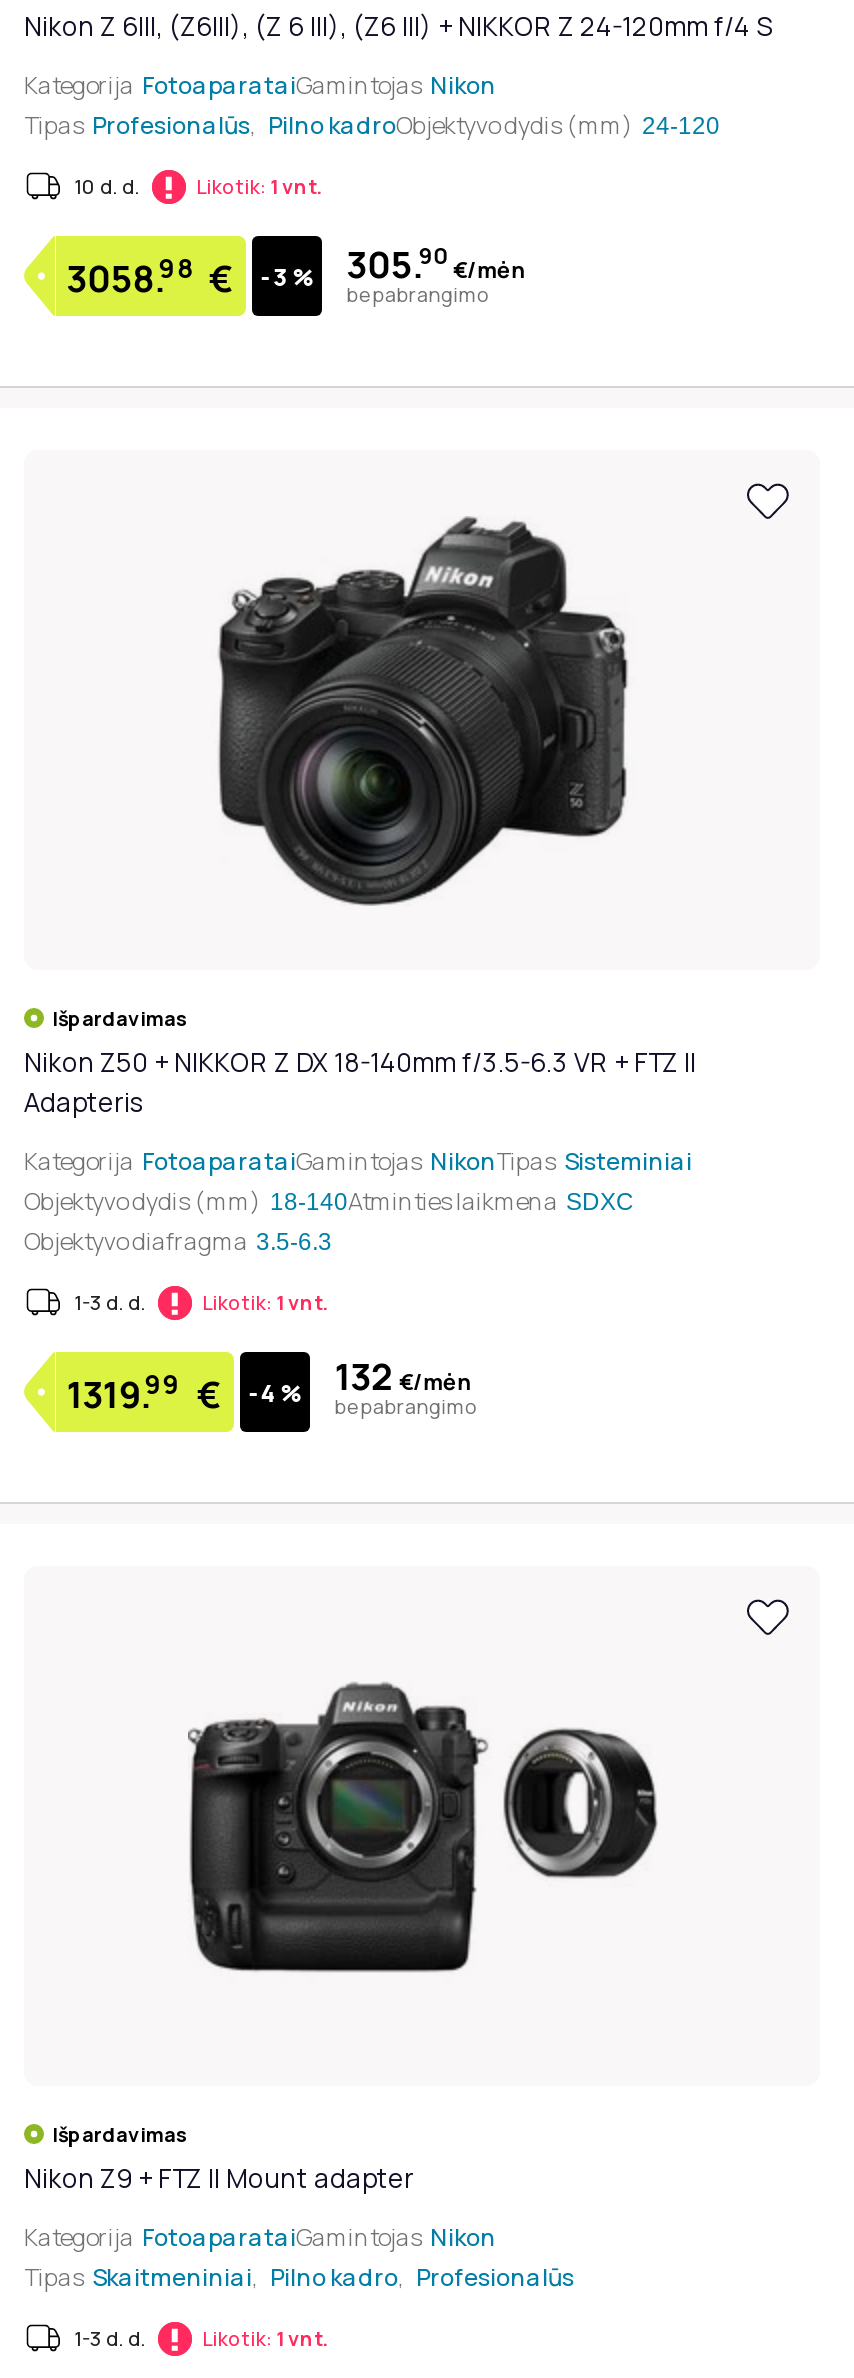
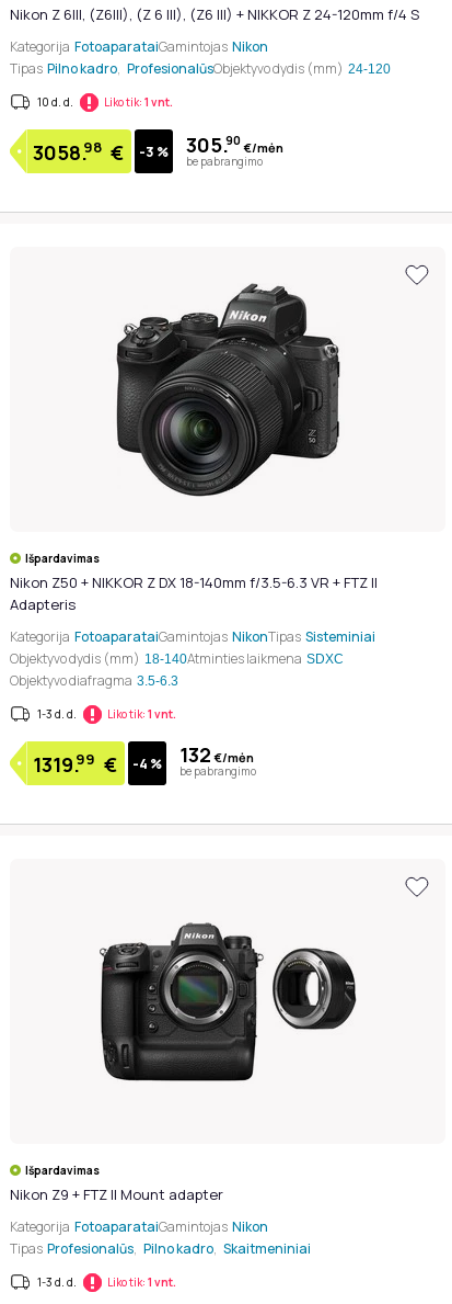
[24,108,720,142] Tipas Profesionalūs, Pilno kadroObjektyvo dydis (mm) 24-120 -> [10,59,391,78] Tipas Pilno kadro, ProfesionalūsObjektyvo dydis (mm) 24-120
[24,2260,574,2294] Tipas Skaitmeniniai, Pilno kadro, Profesionalūs -> [10,1239,311,1258] Tipas Profesionalūs, Pilno kadro, Skaitmeniniai

